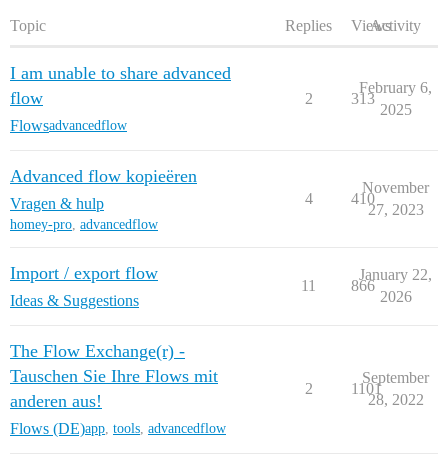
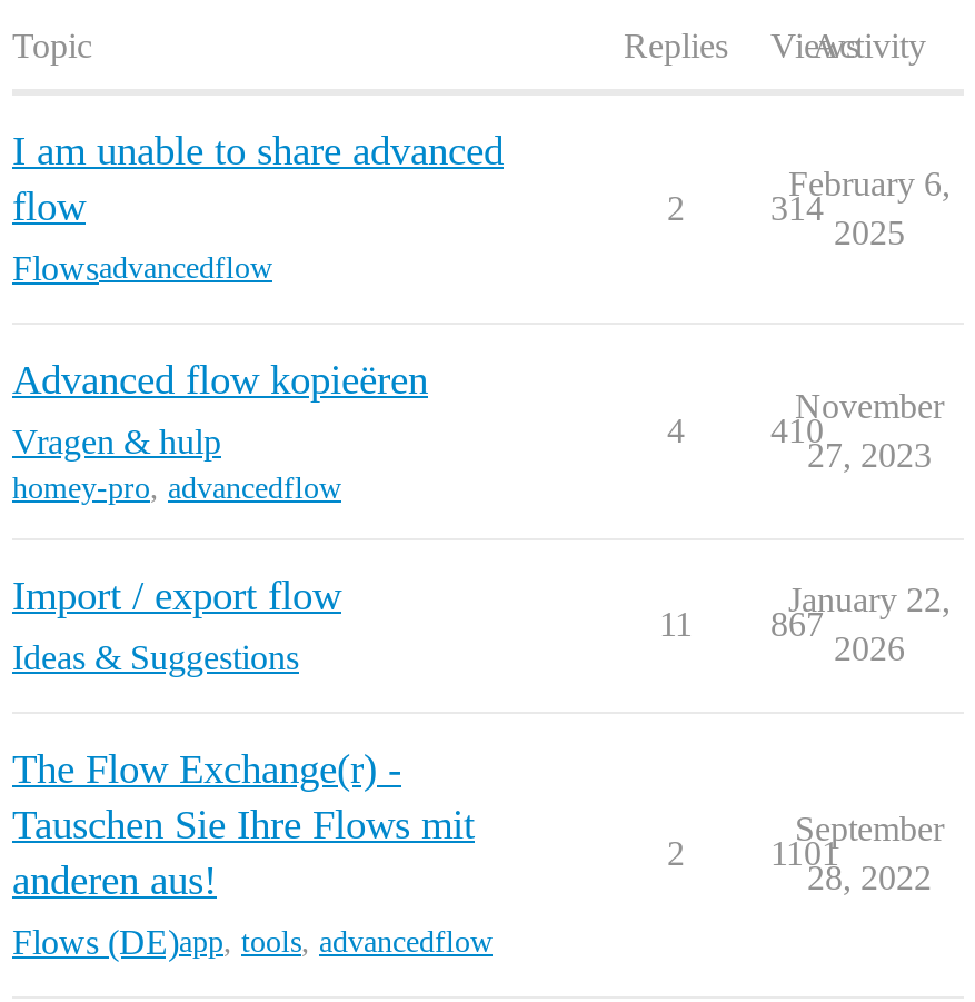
[351,90,375,107] 313 -> [770,189,824,227] 314
[351,277,375,294] 866 -> [770,605,824,643] 867

